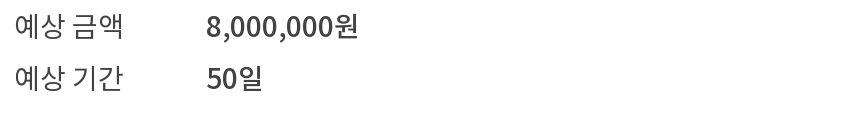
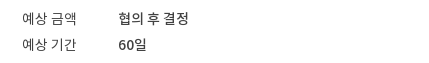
[206,9,360,45] 8,000,000원 -> [118,10,189,28] 협의 후 결정
[206,61,264,97] 50일 -> [118,36,147,54] 60일

